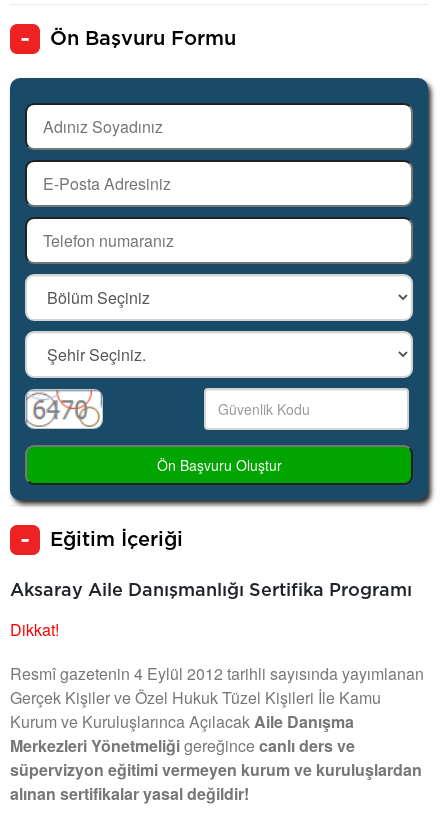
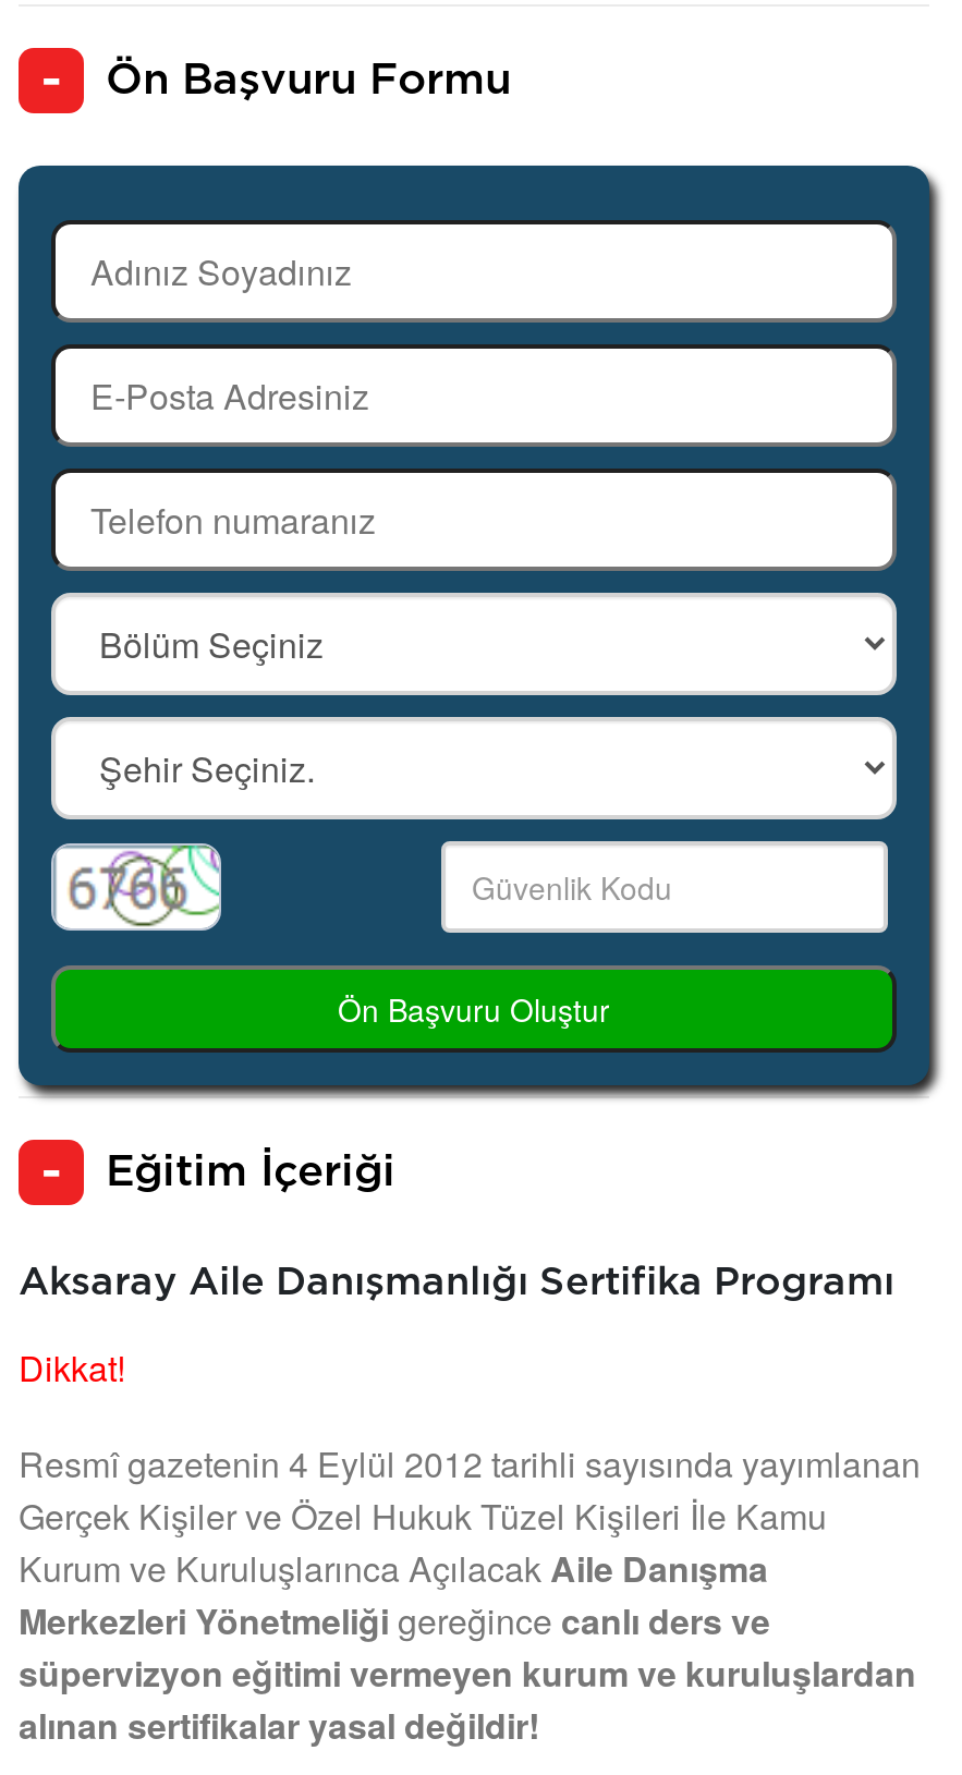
[28,390,102,428] [image] -> [58,846,219,928] [image]

